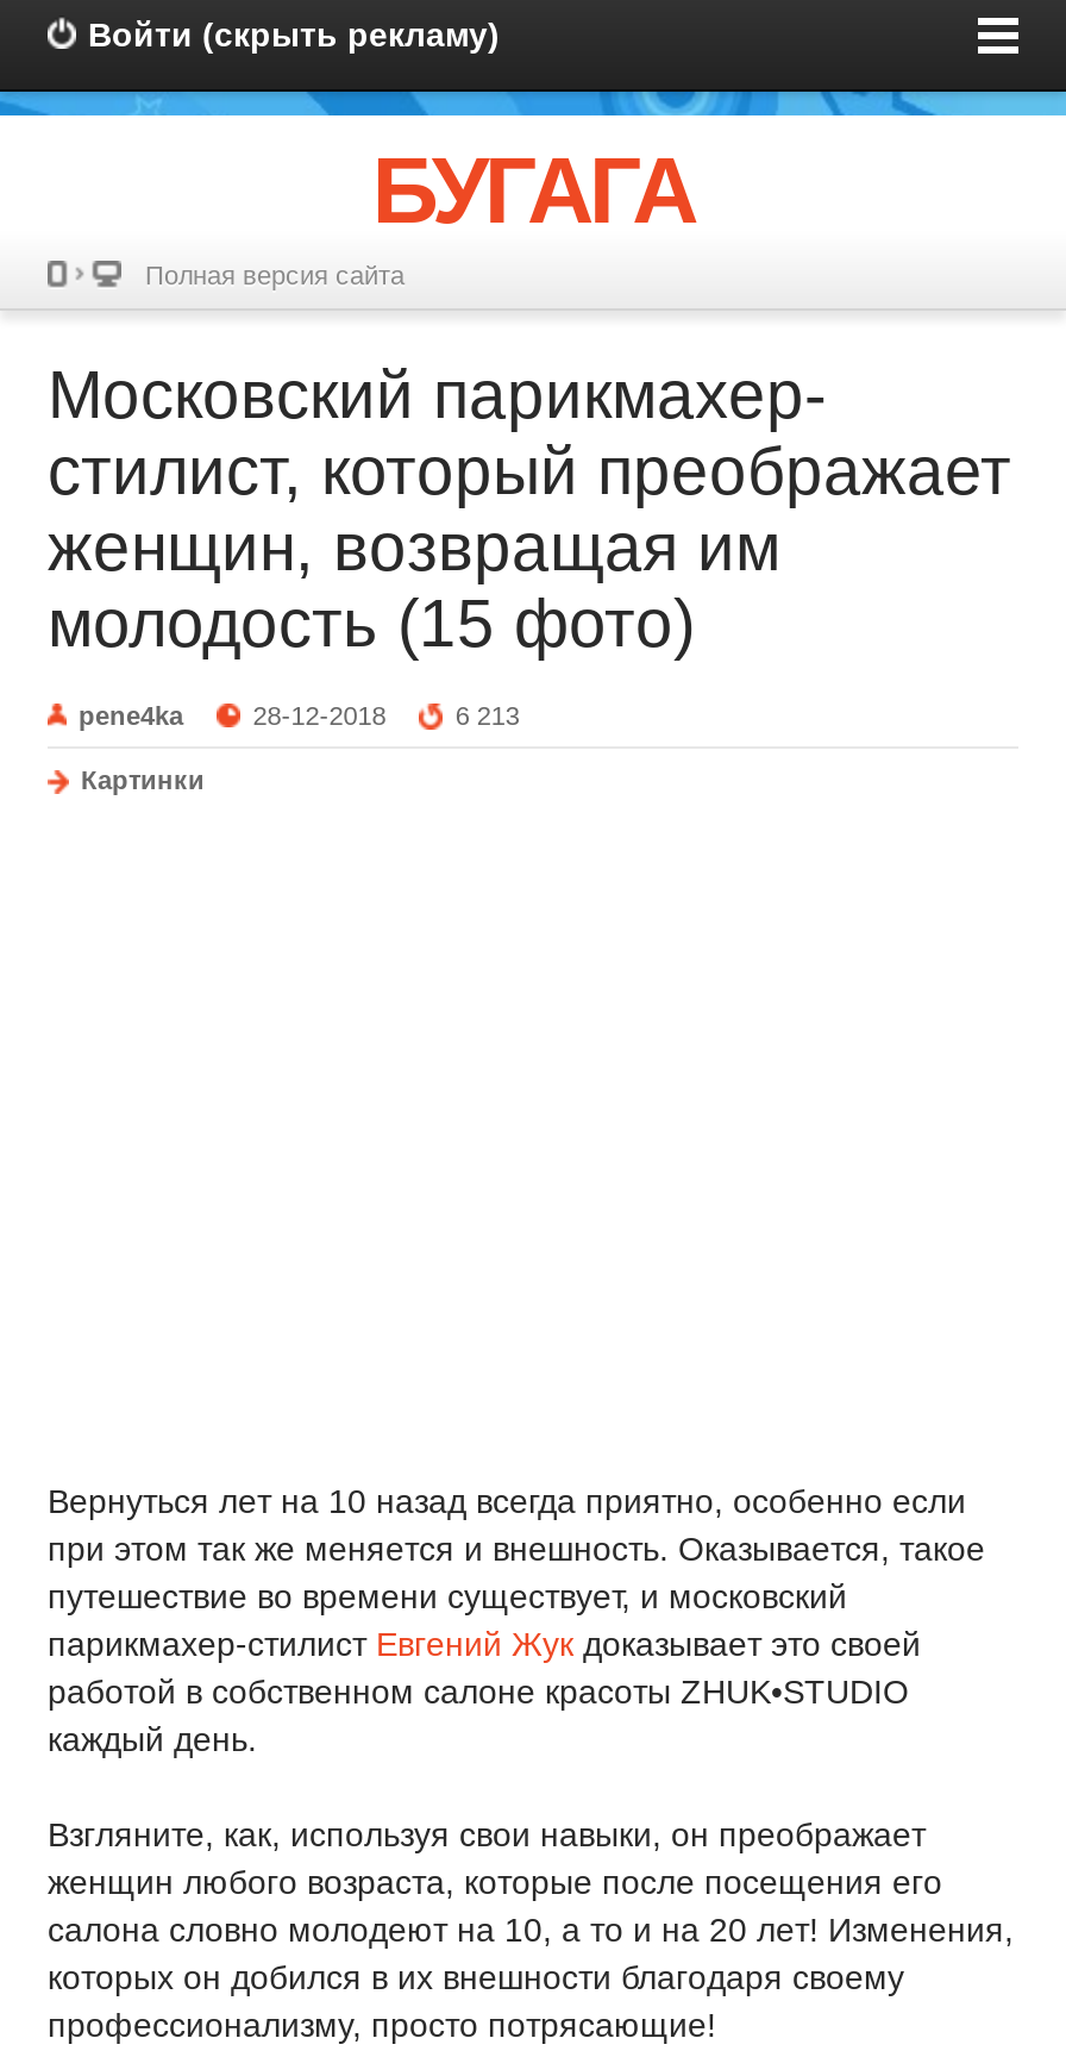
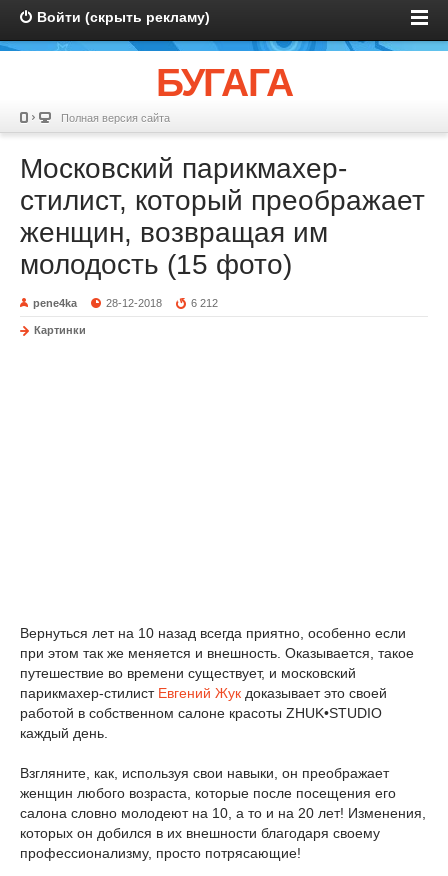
[455,701,520,730] 6 213 -> [191,297,218,309] 6 212

